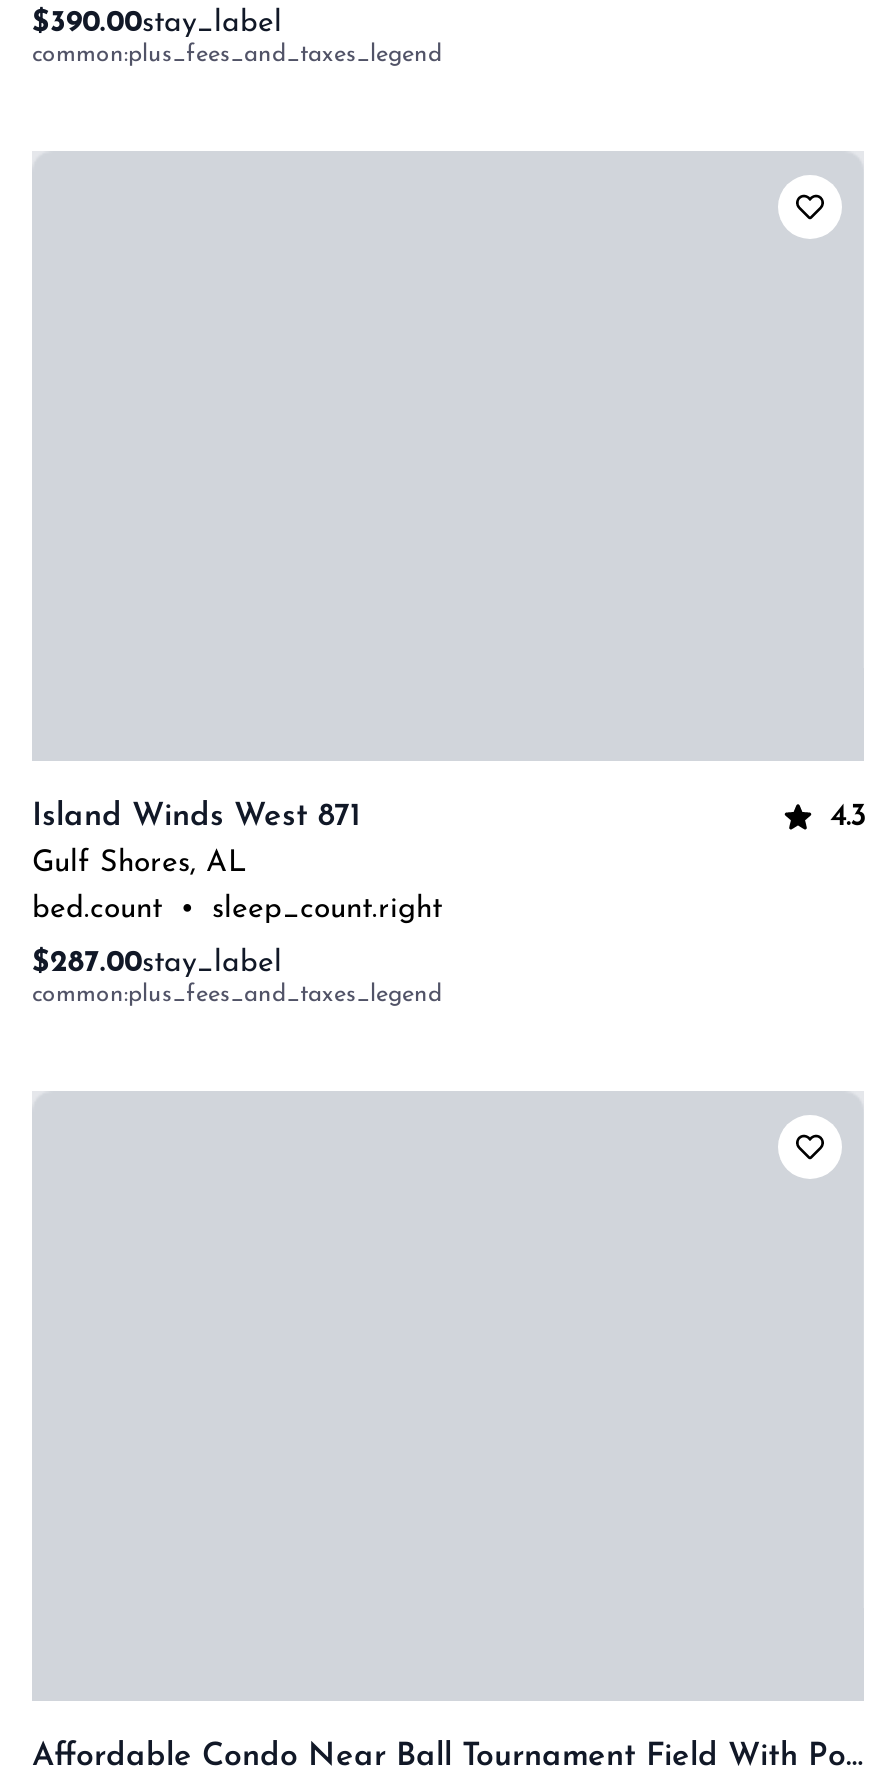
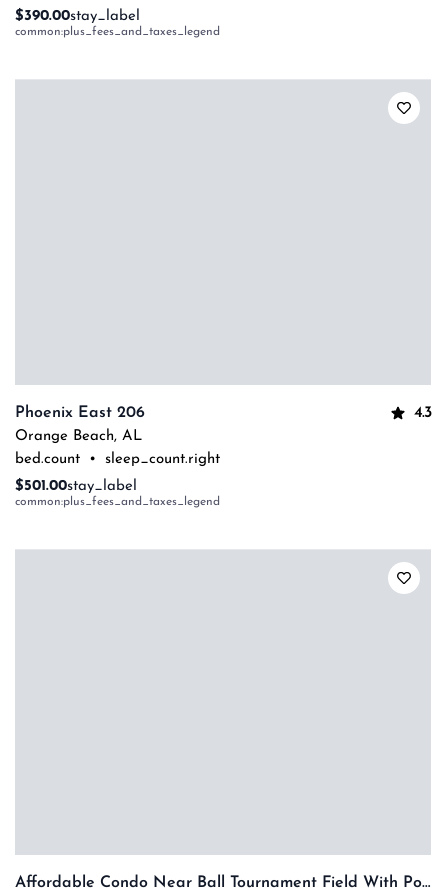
[32,801,360,833] Island Winds West 871 -> [15,405,145,421] Phoenix East 206
[32,849,246,879] Gulf Shores, AL -> [15,429,142,444] Orange Beach, AL
[32,949,282,979] $287.00stay_label -> [15,479,137,494] $501.00stay_label

